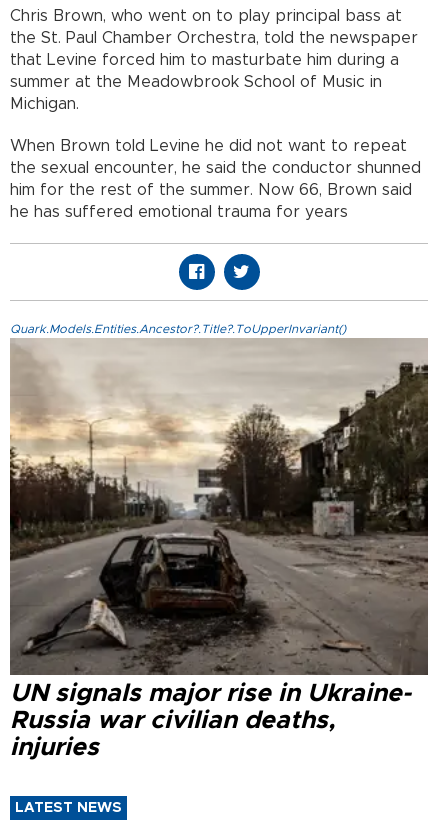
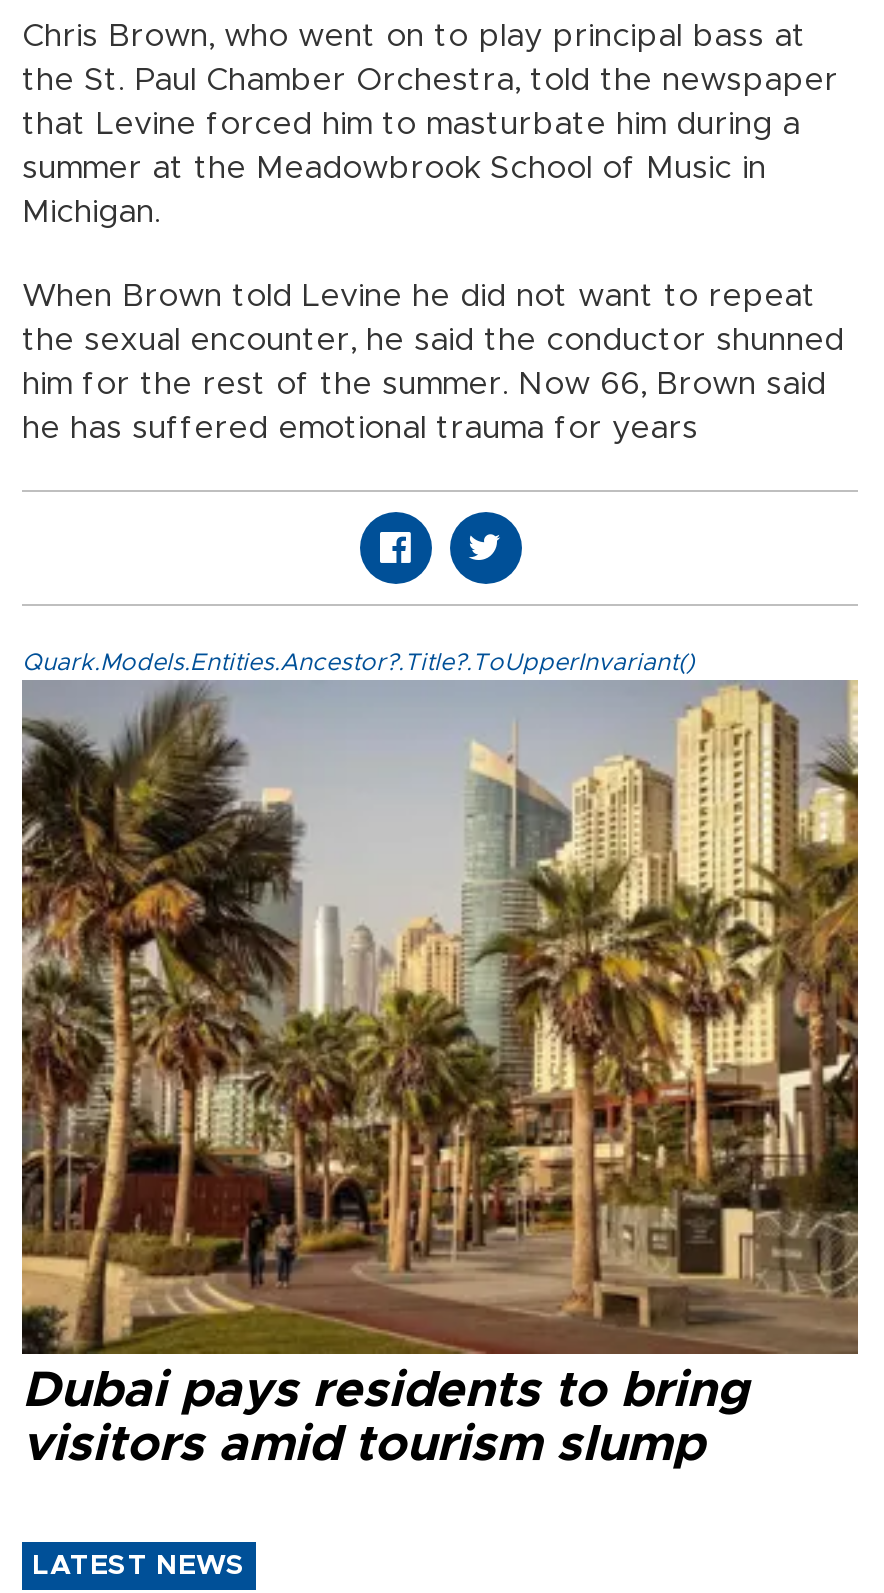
[9,339,429,760] [image] | UN signals major rise in Ukraine- | Russia war civilian deaths, | injuries -> [20,680,860,1471] [image] | Dubai pays residents to bring | visitors amid tourism slump

